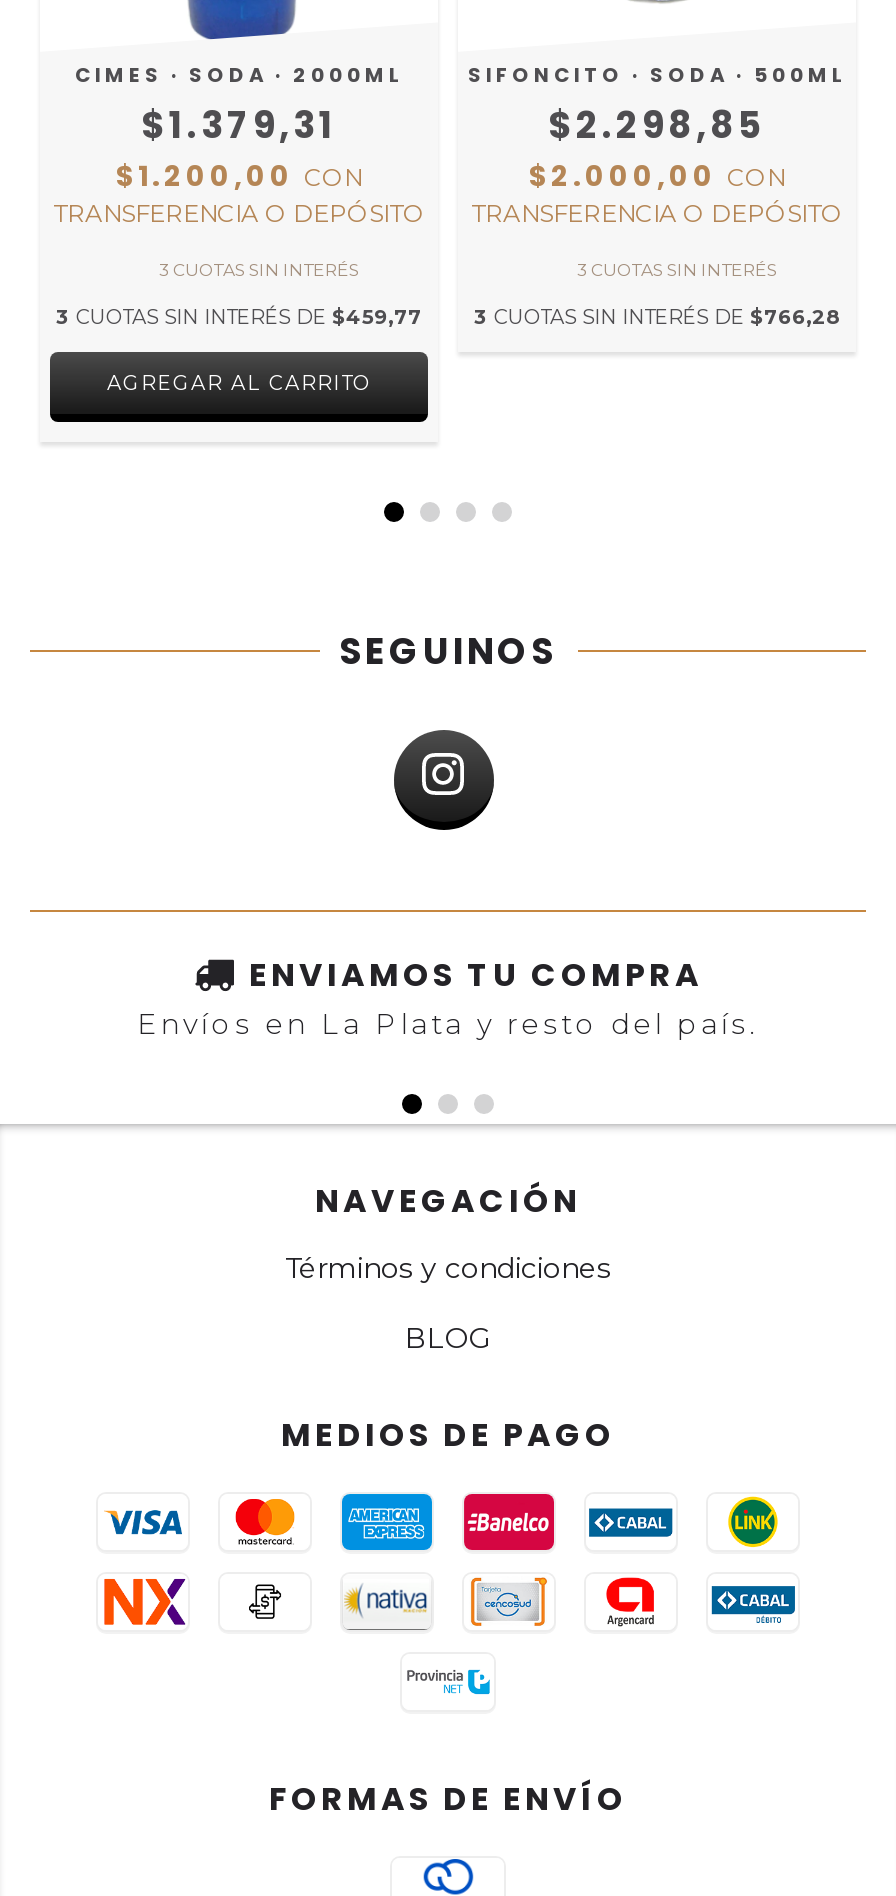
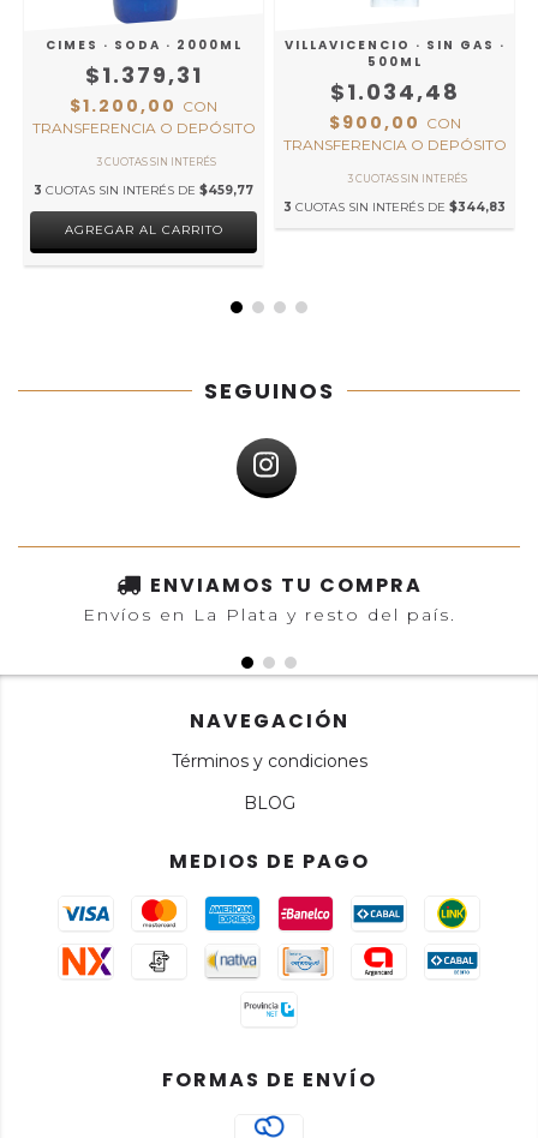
[468,60,846,196] SIFONCITO · SODA · 500ML | $2.298,85 | $2.000,00 CON -> [284,36,505,134] VILLAVICENCIO · SIN GAS · | 500ML | $1.034,48 | $900,00 CON
[474,304,840,330] 3 CUOTAS SIN INTERÉS DE $766,28 -> [283,199,506,215] 3 CUOTAS SIN INTERÉS DE $344,83

